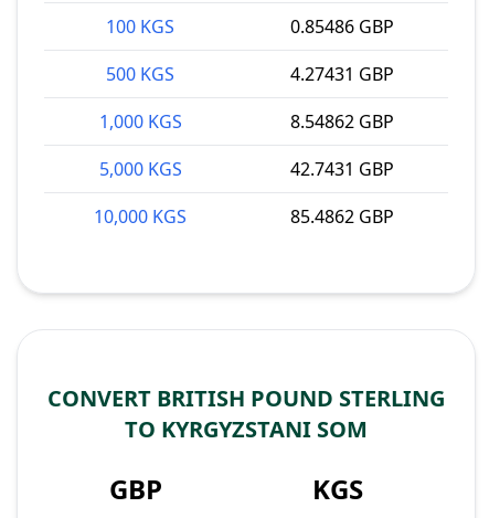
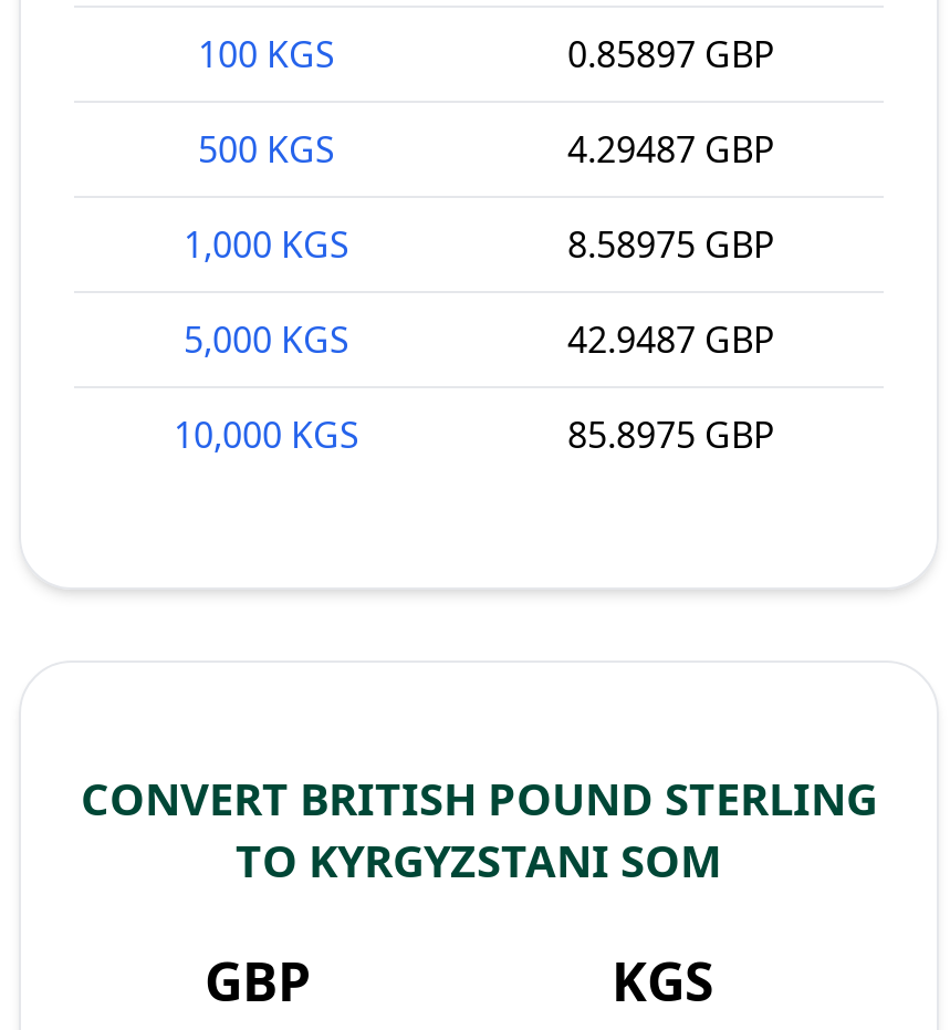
[290,14,394,39] 0.85486 GBP -> [567,30,775,79] 0.85897 GBP
[290,62,394,86] 4.27431 GBP -> [567,125,775,174] 4.29487 GBP
[290,109,394,134] 8.54862 GBP -> [567,220,775,269] 8.58975 GBP
[290,157,394,181] 42.7431 GBP -> [567,315,775,364] 42.9487 GBP
[290,204,394,229] 85.4862 GBP -> [567,410,775,459] 85.8975 GBP

